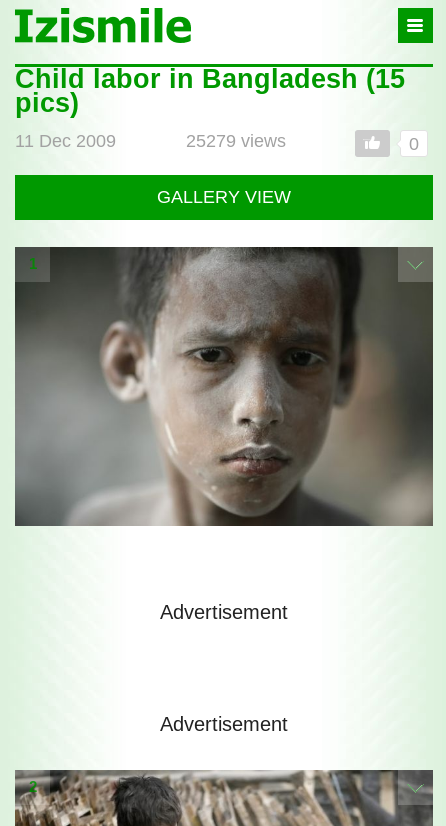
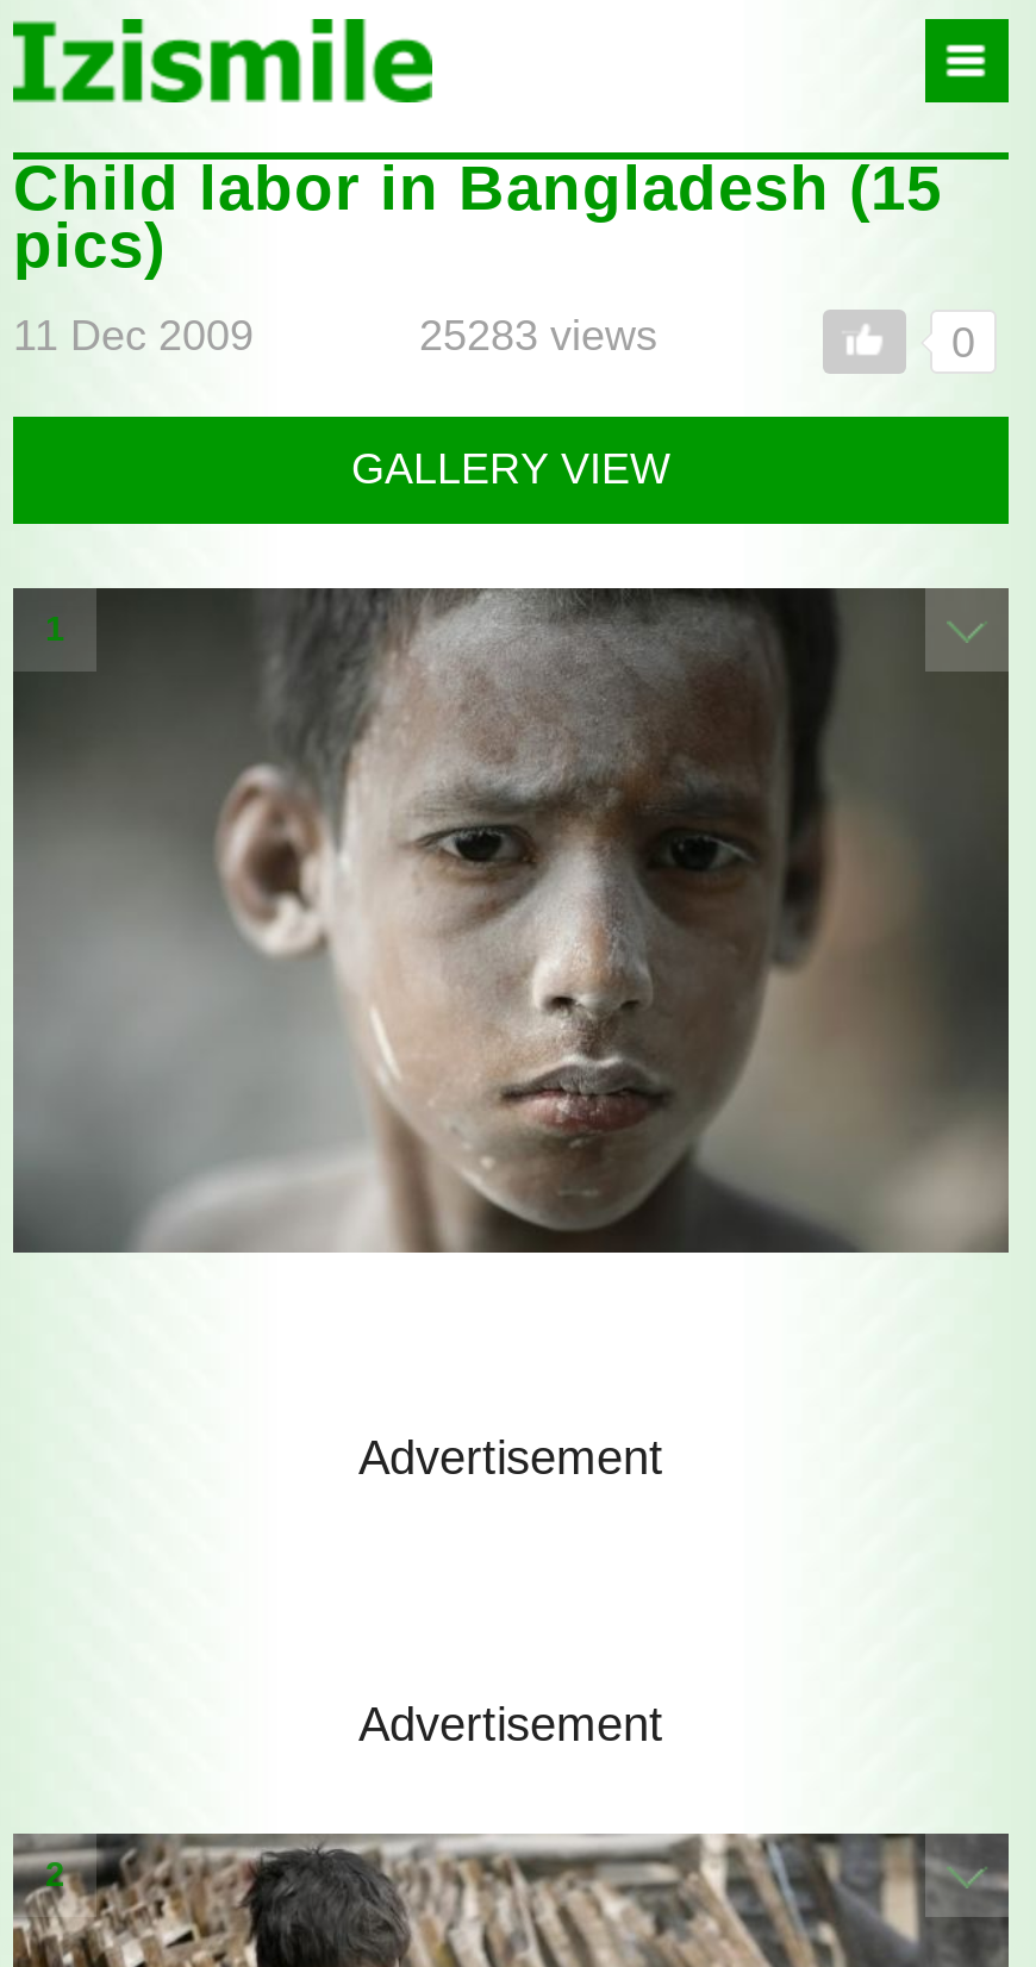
[185,131,285,151] 25279 views -> [419,312,657,360] 25283 views

